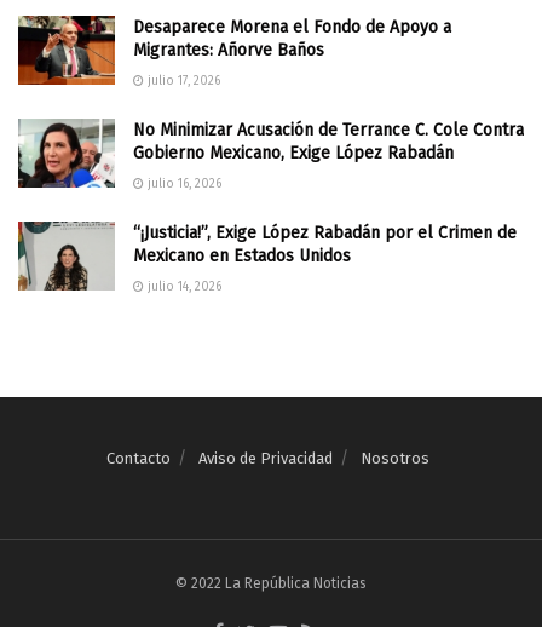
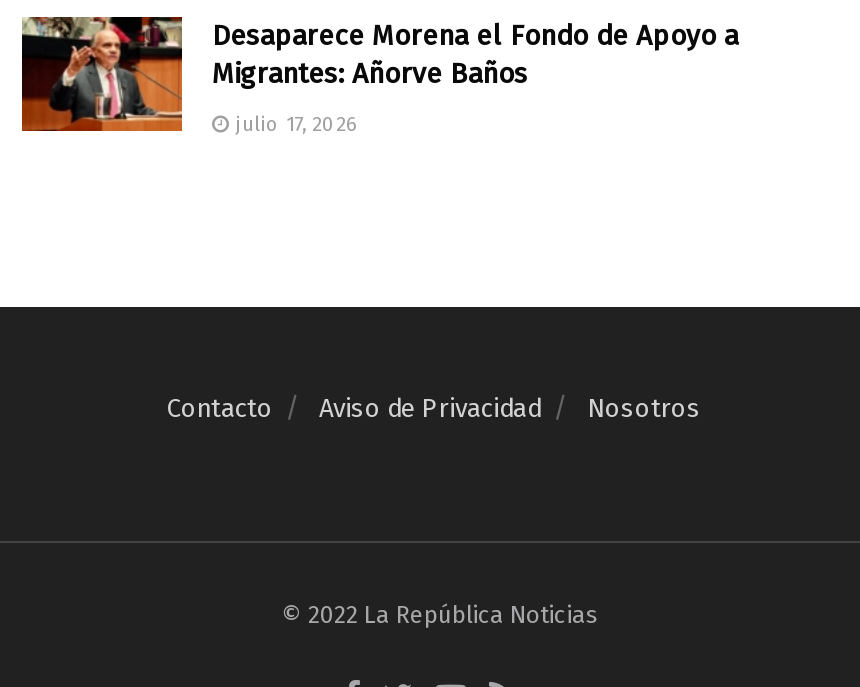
[17,119,524,294] [image] | No Minimizar Acusación de Terrance C. Cole Contra | Gobierno Mexicano, Exige López Rabadán | julio 16, 2026 | “¡Justicia!”, Exige López Rabadán por el Crimen de | Mexicano en Estados Unidos | julio 14, 2026 -> none
[17,220,115,292] [image] -> none

